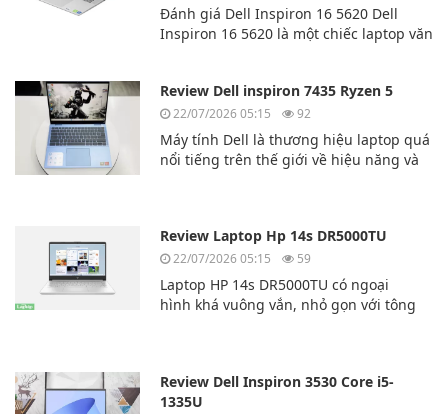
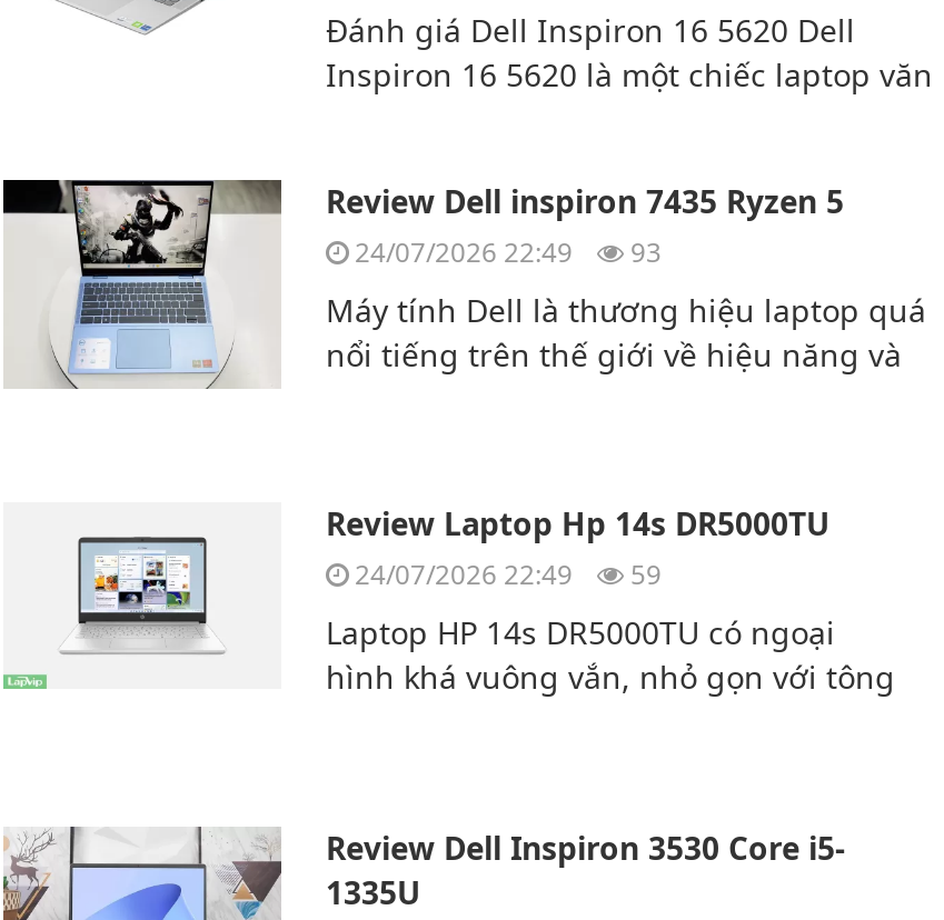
[170,105,271,122] 22/07/2026 05:15 -> [348,233,573,271] 24/07/2026 22:49
[294,105,311,122] 92 -> [624,233,662,271] 93
[170,250,311,267] 22/07/2026 05:15 59 -> [348,556,662,594] 24/07/2026 22:49 59

